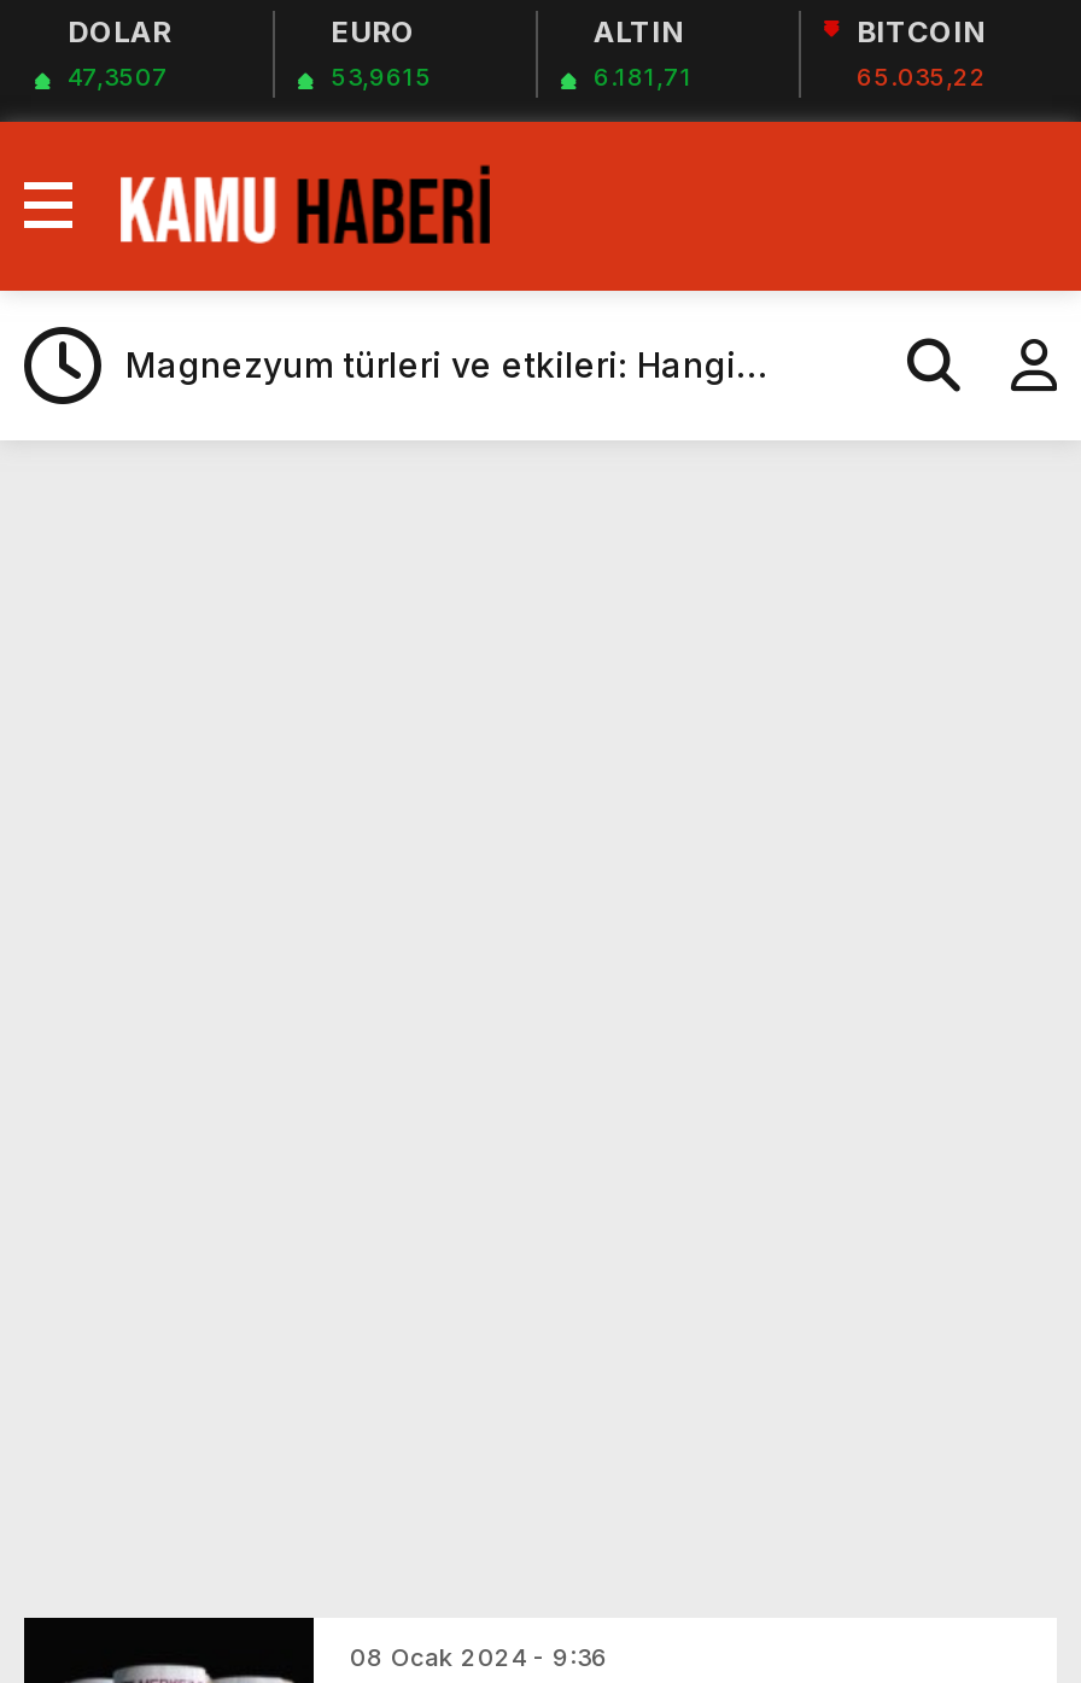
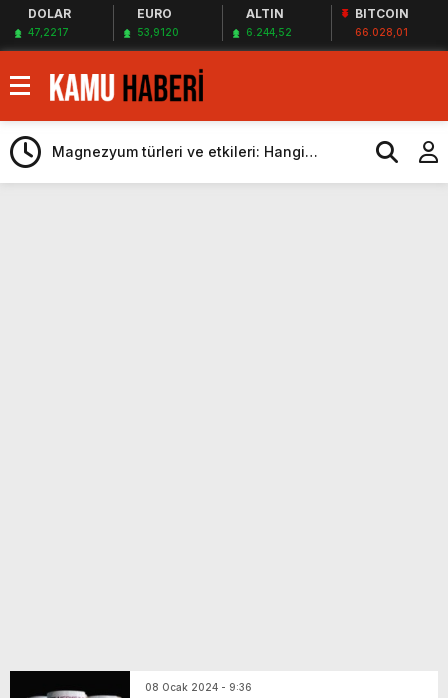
[68,62,169,90] 47,3507 -> [28,26,69,38] 47,2217
[331,62,432,90] 53,9615 -> [137,26,179,38] 53,9120
[594,62,693,90] 6.181,71 -> [246,26,292,38] 6.244,52
[857,62,987,90] 65.035,22 -> [355,26,408,38] 66.028,01

